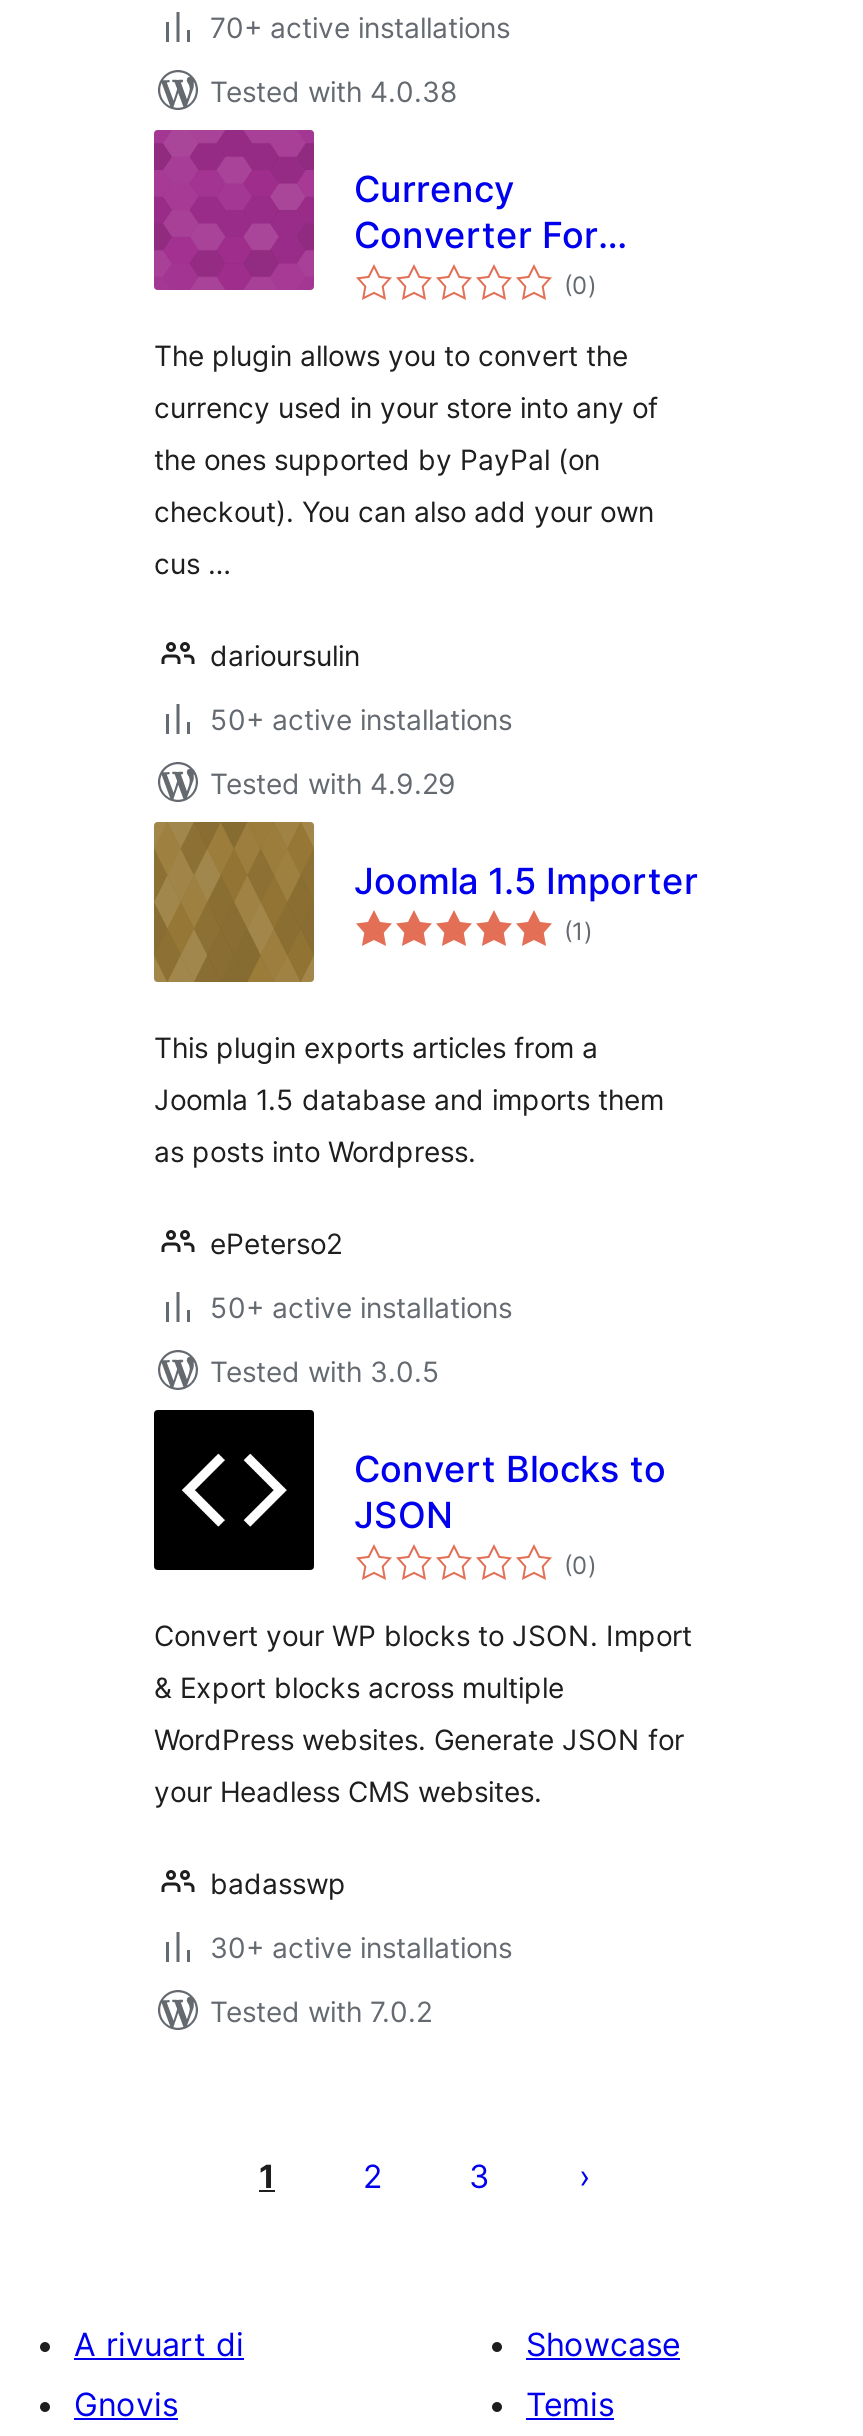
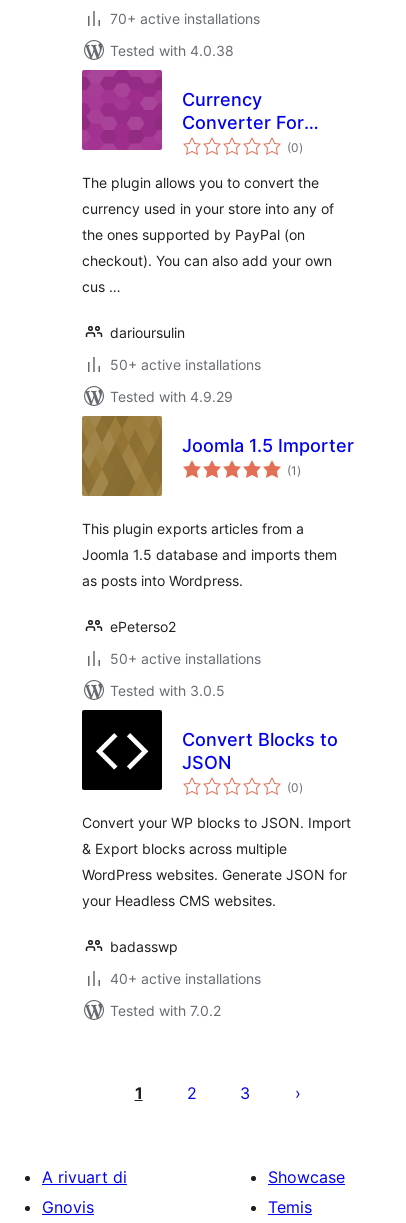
[210,1930,512,1964] 30+ active installations -> [110,970,261,987] 40+ active installations

